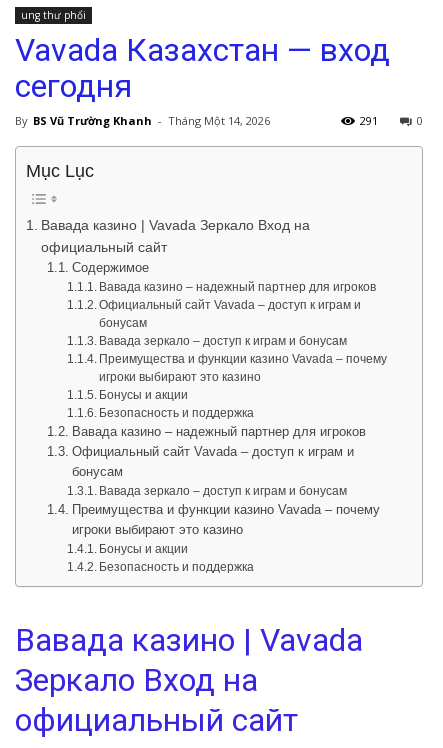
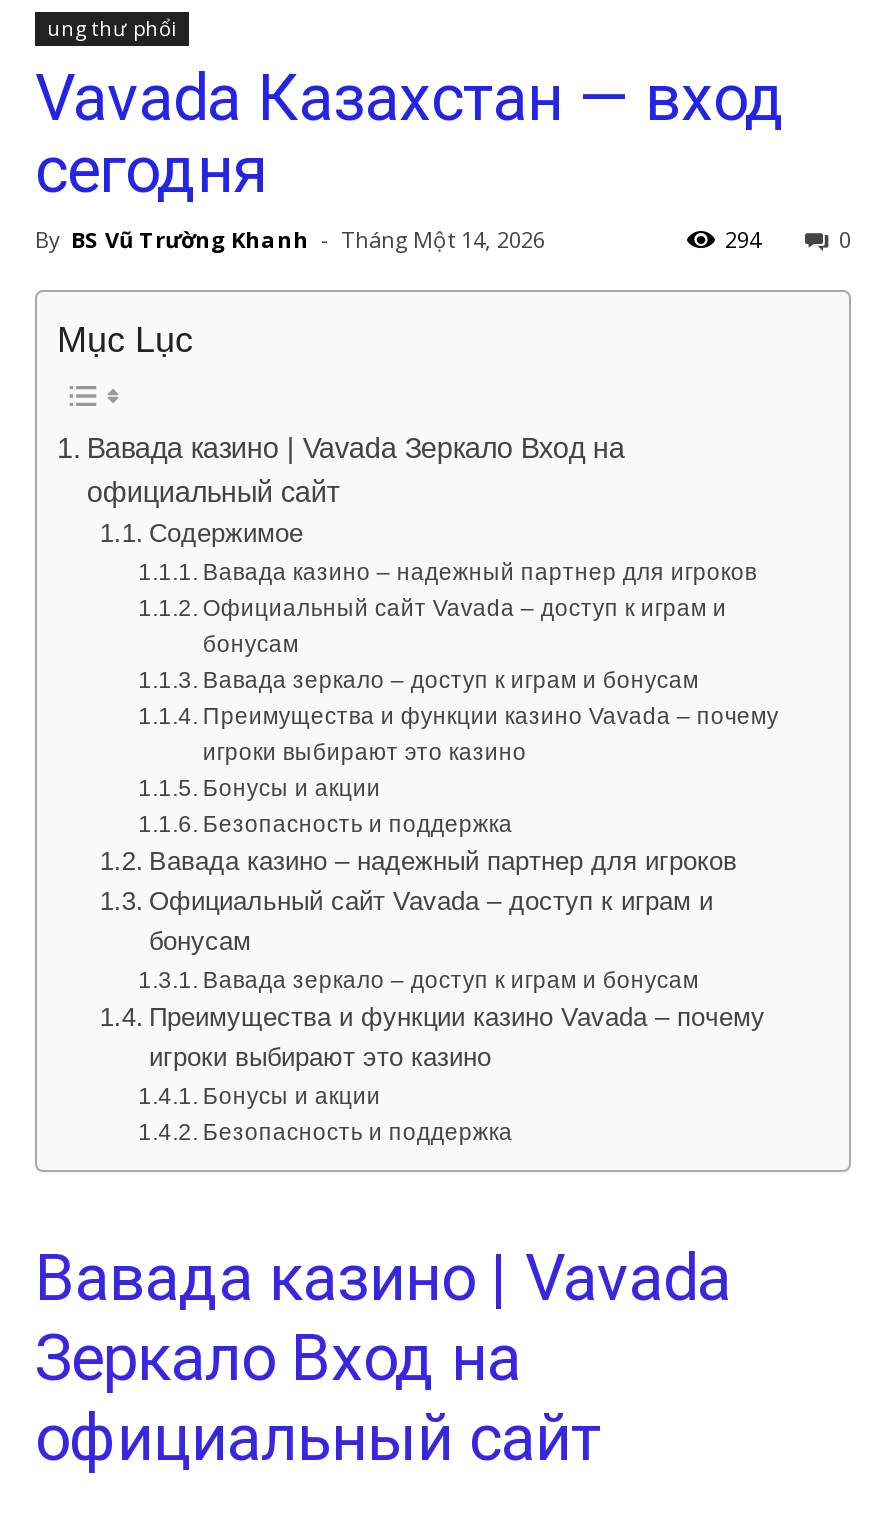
[360,113,378,128] 291 -> [725,224,761,254] 294

